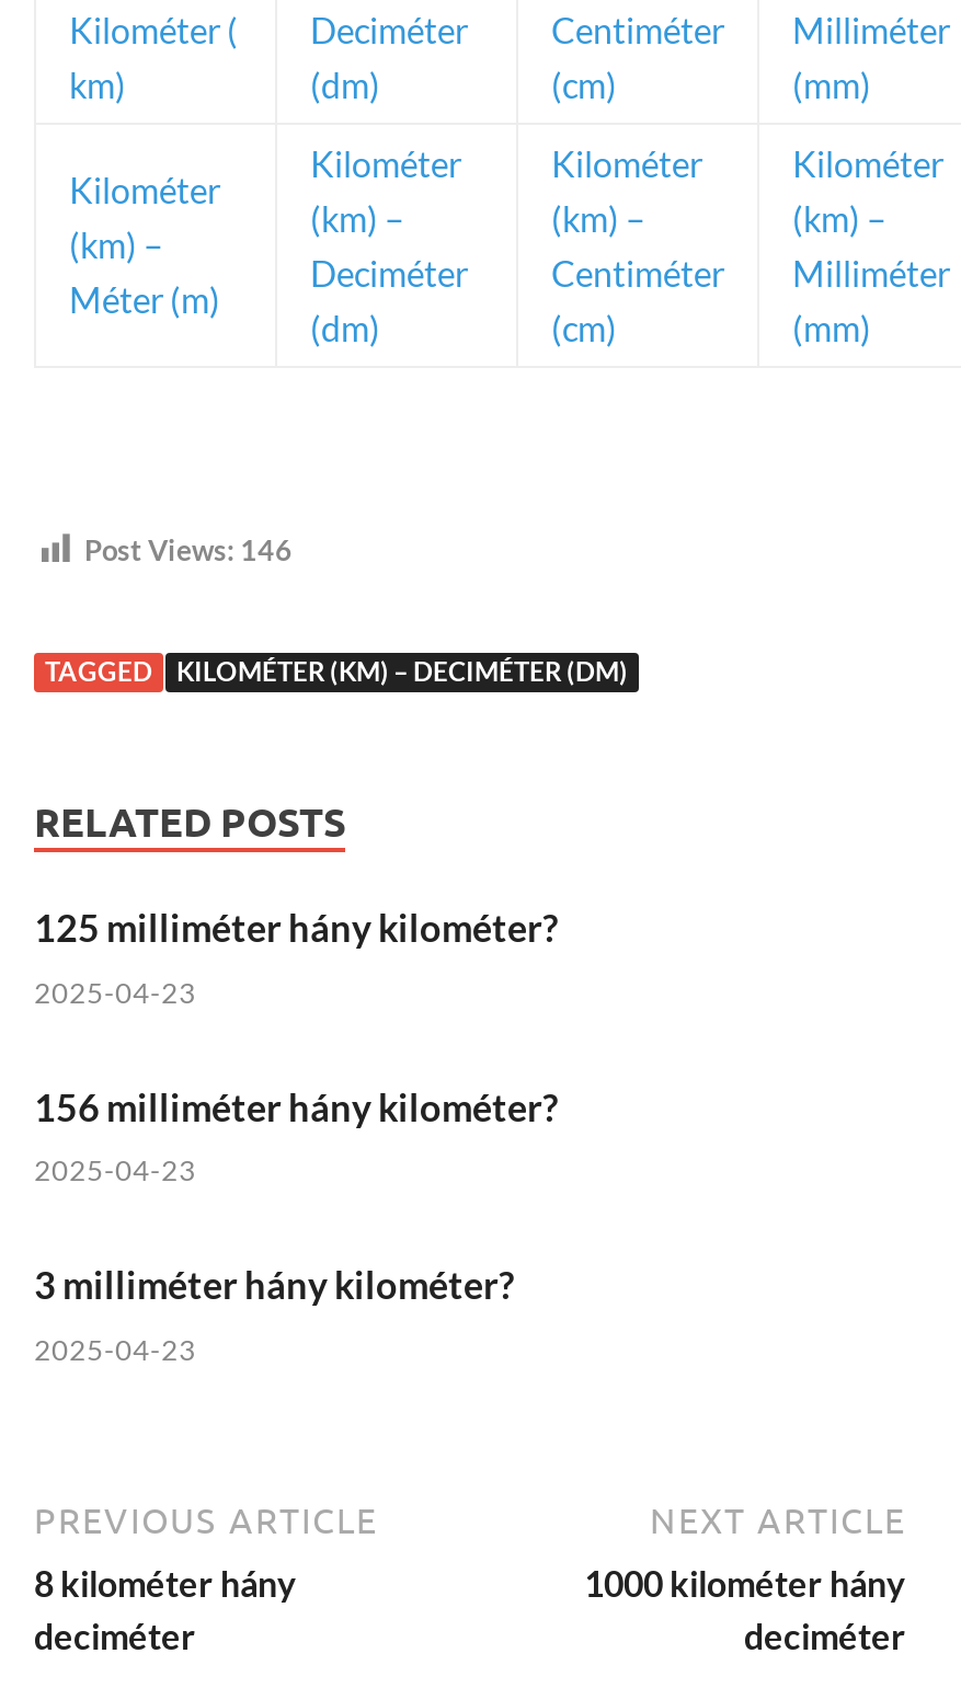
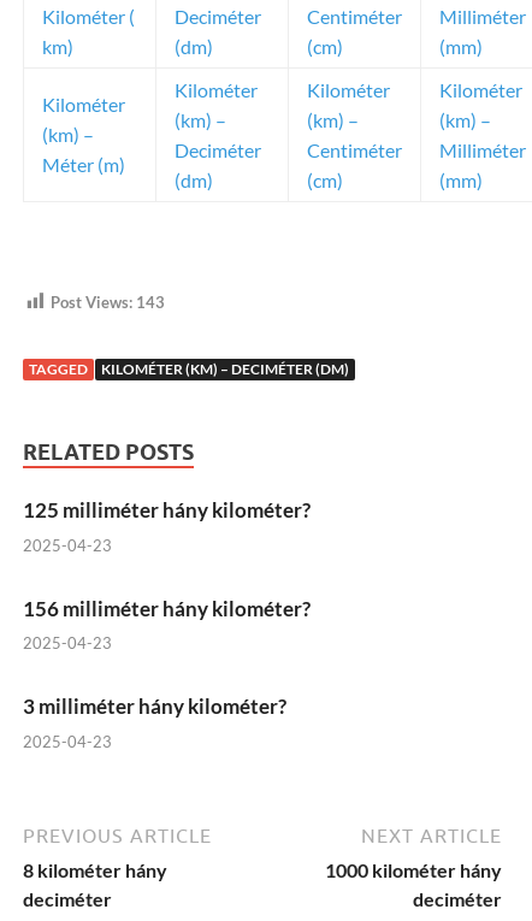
[84,532,293,567] Post Views: 146 -> [51,292,165,311] Post Views: 143

